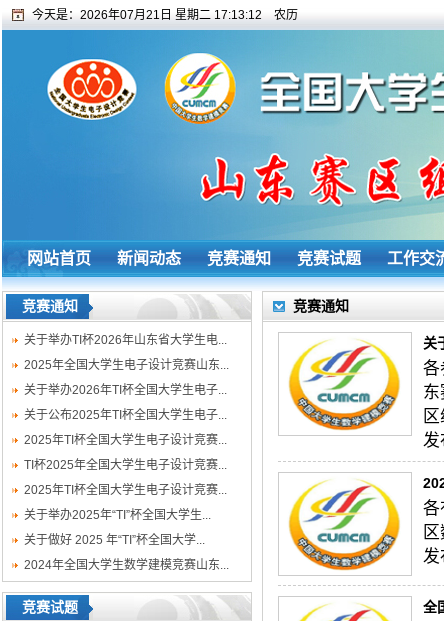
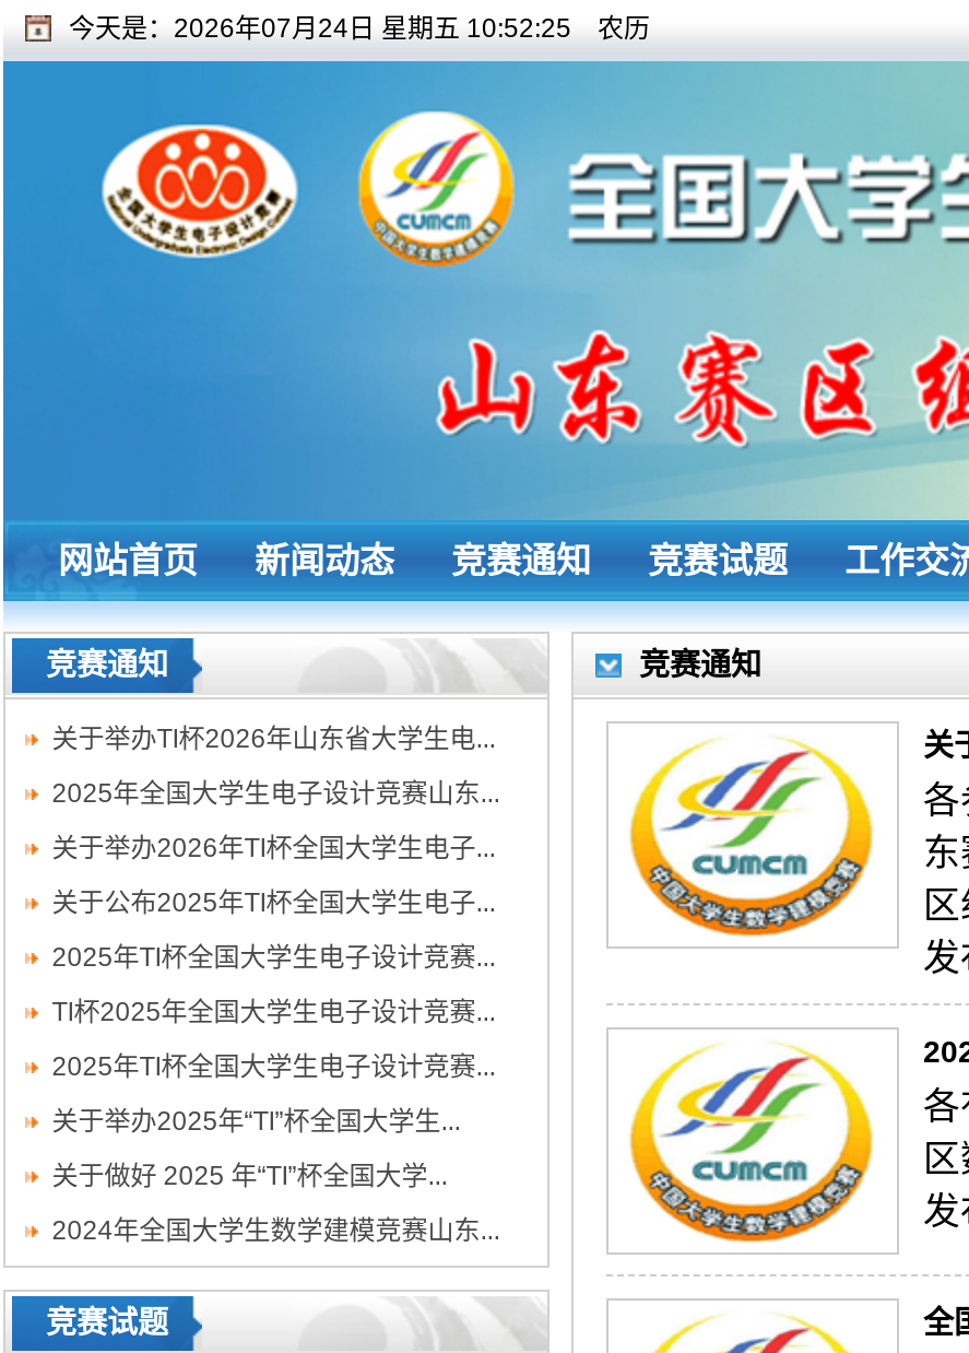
[32,8,304,22] 今天是：2026年07月21日 星期二 17:13:12农历 -> [69,13,663,44] 今天是：2026年07月24日 星期五 10:52:25农历

